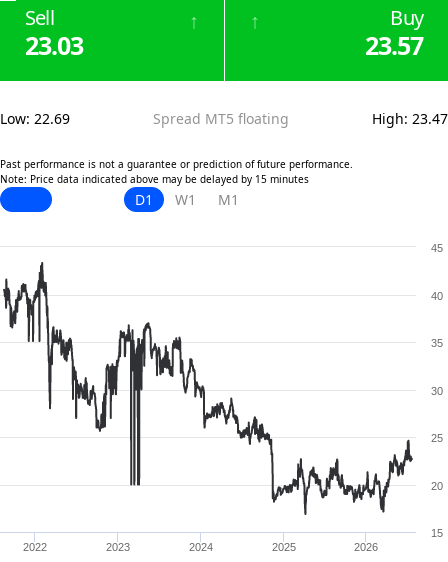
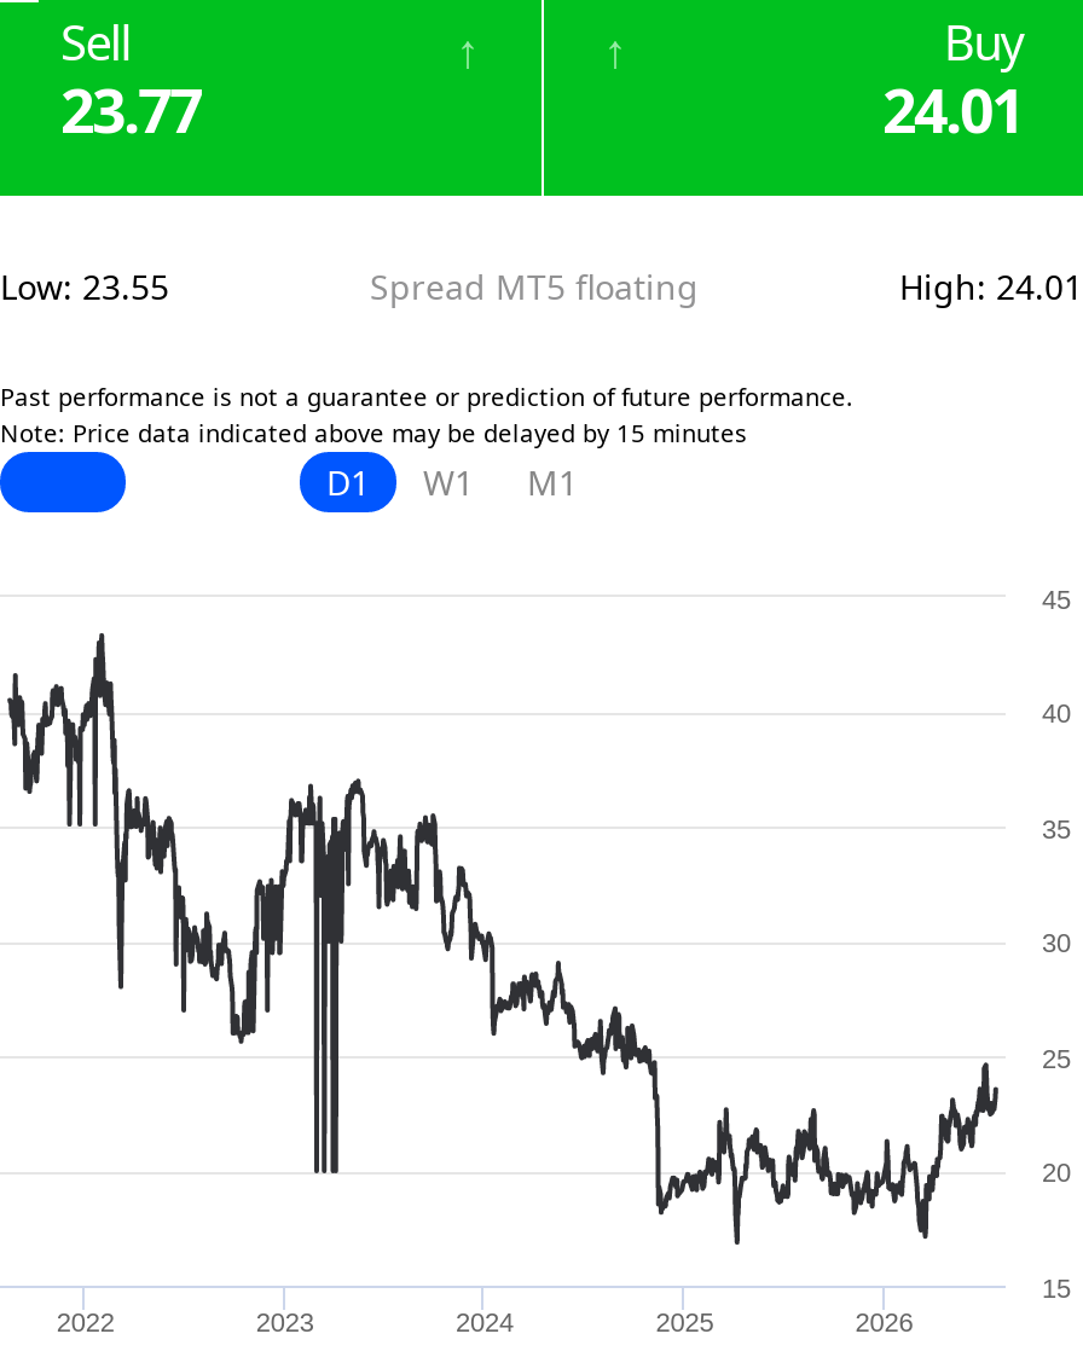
[25,28,83,62] 23.03 -> [60,68,201,150] 23.77
[365,28,423,62] 23.57 -> [882,68,1023,150] 24.01
[0,109,70,128] Low: 22.69 -> [0,263,169,309] Low: 23.55
[372,109,448,128] High: 23.47 -> [899,263,1083,309] High: 24.01

